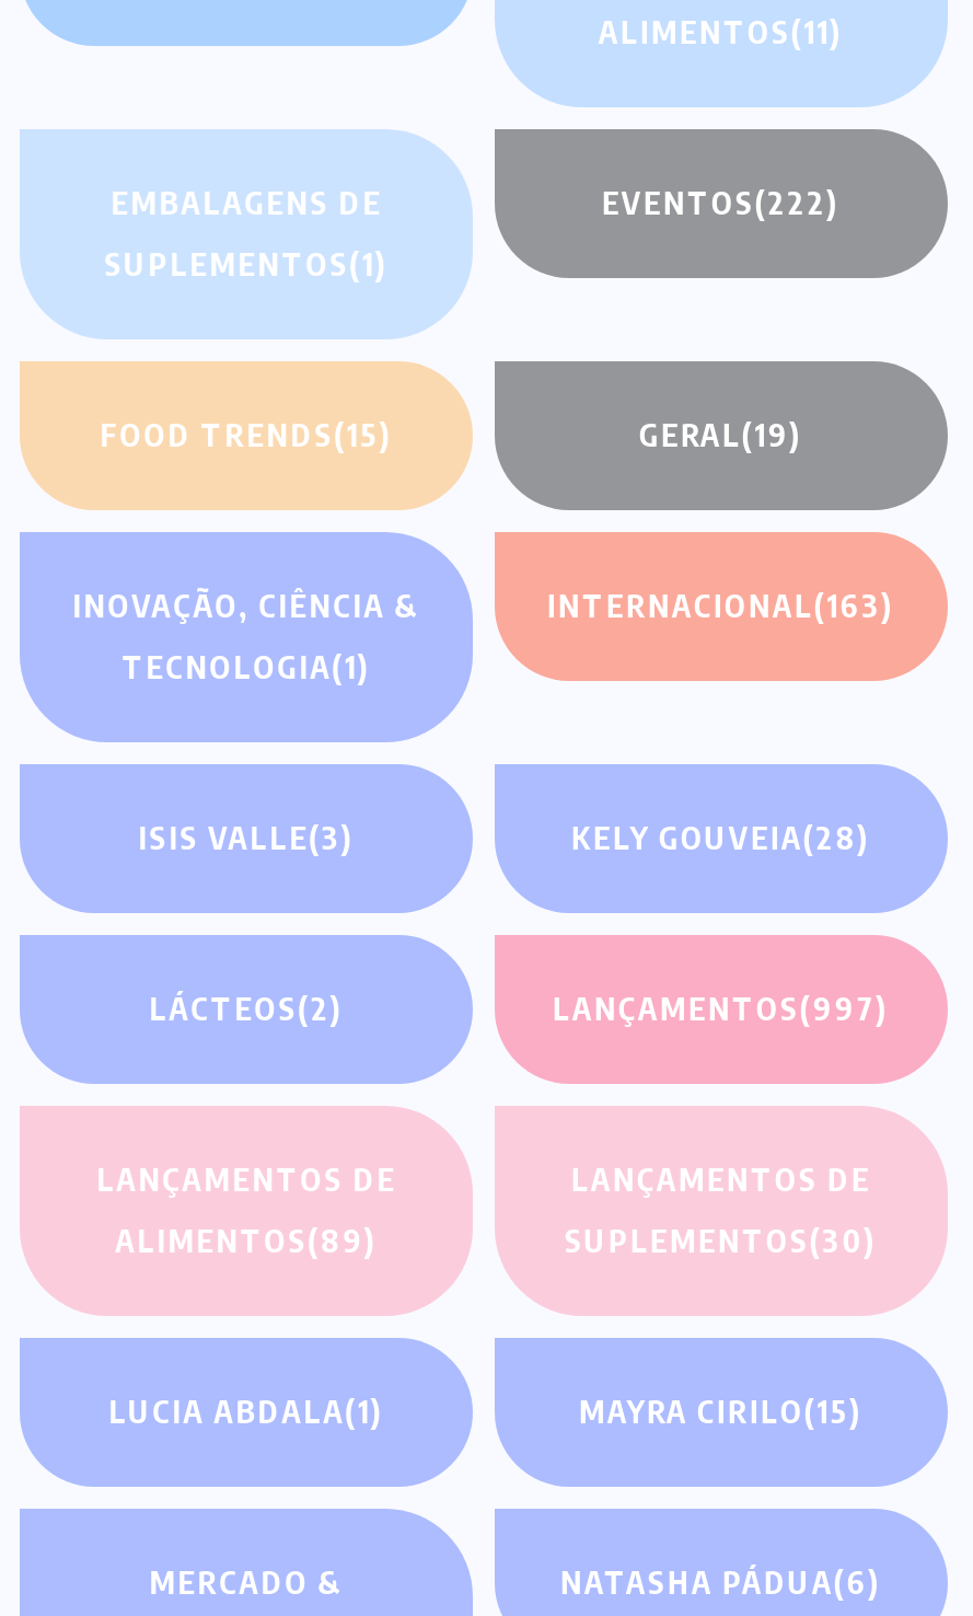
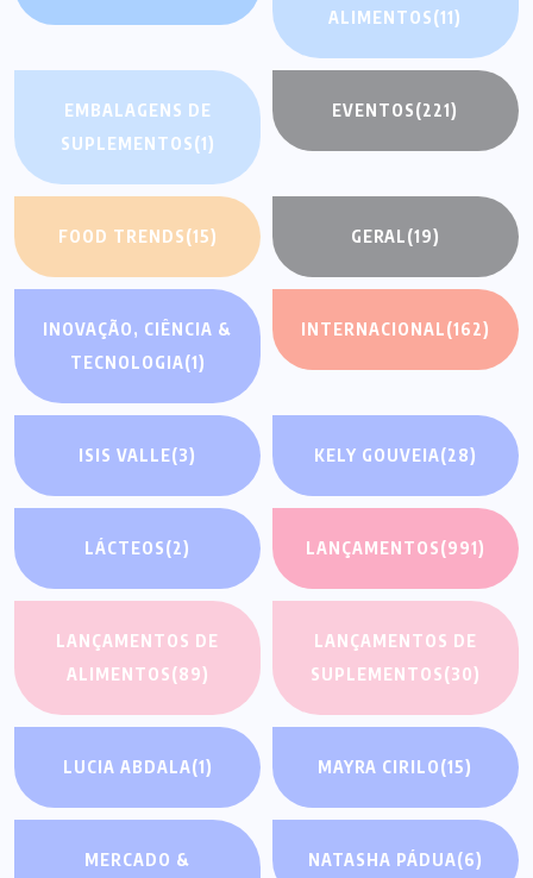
[602,184,840,222] EVENTOS(222) -> [332,100,459,120] EVENTOS(221)
[547,587,895,625] INTERNACIONAL(163) -> [301,319,490,339] INTERNACIONAL(162)
[552,990,890,1027] LANÇAMENTOS(997) -> [306,538,485,558] LANÇAMENTOS(991)

